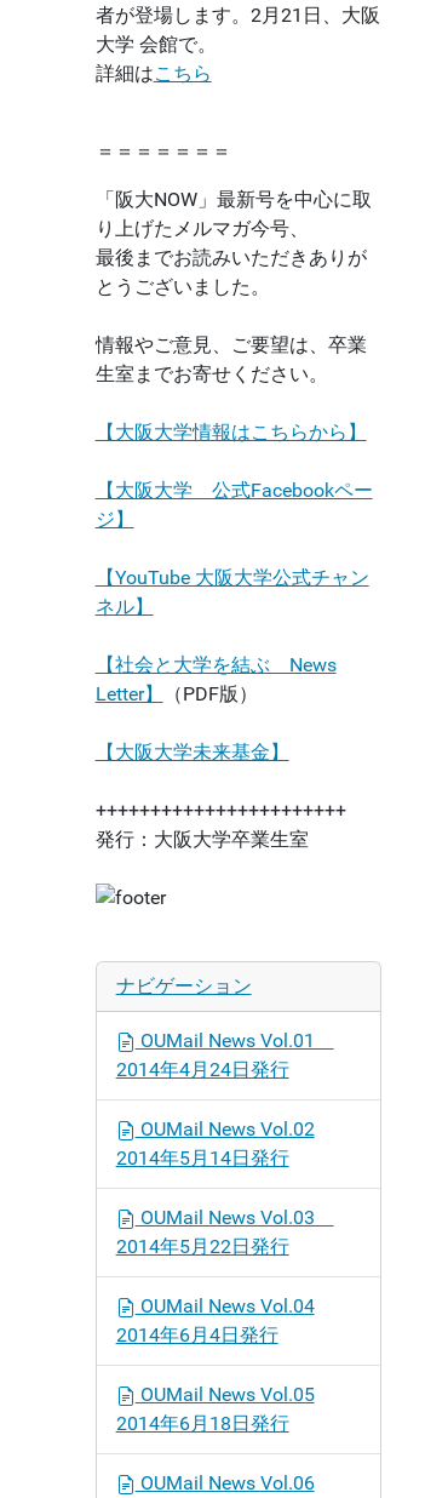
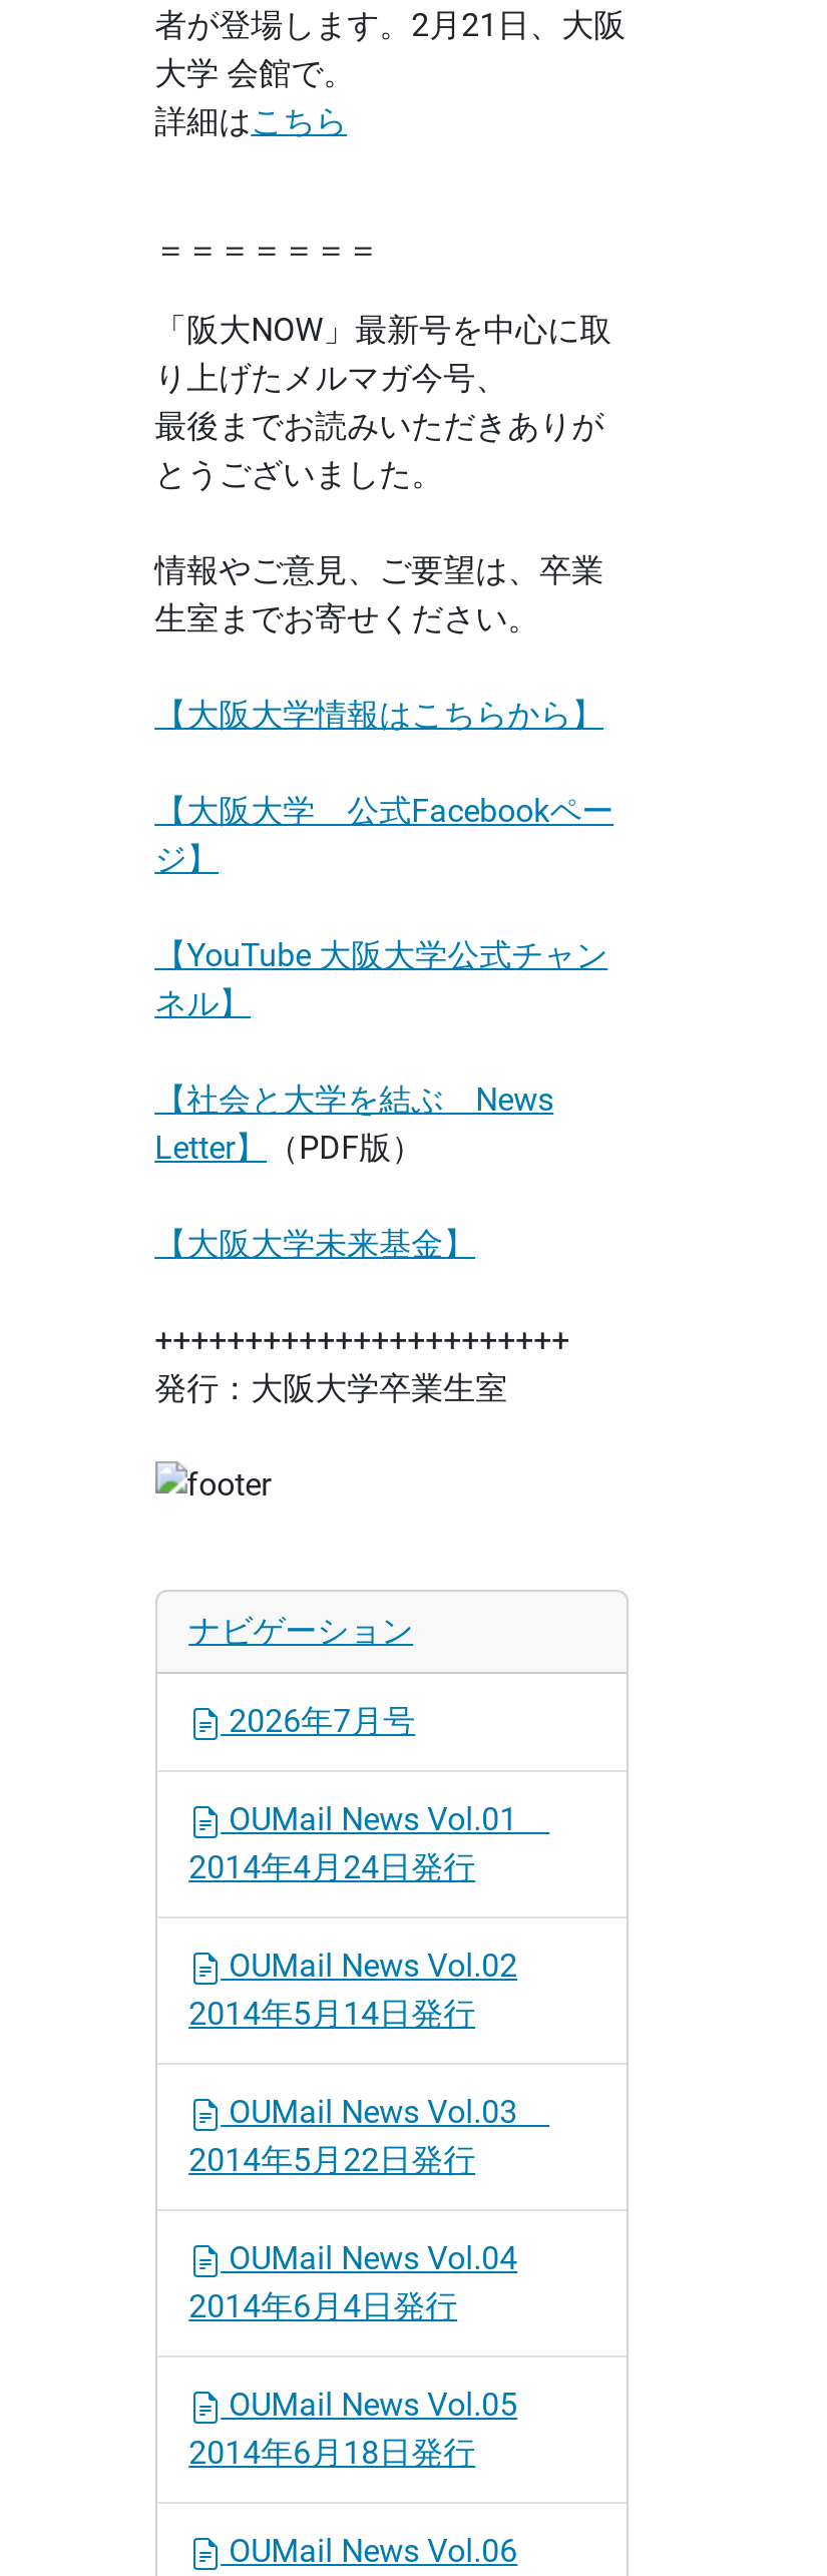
none -> [221,1702,415,1740] 2026年7月号

